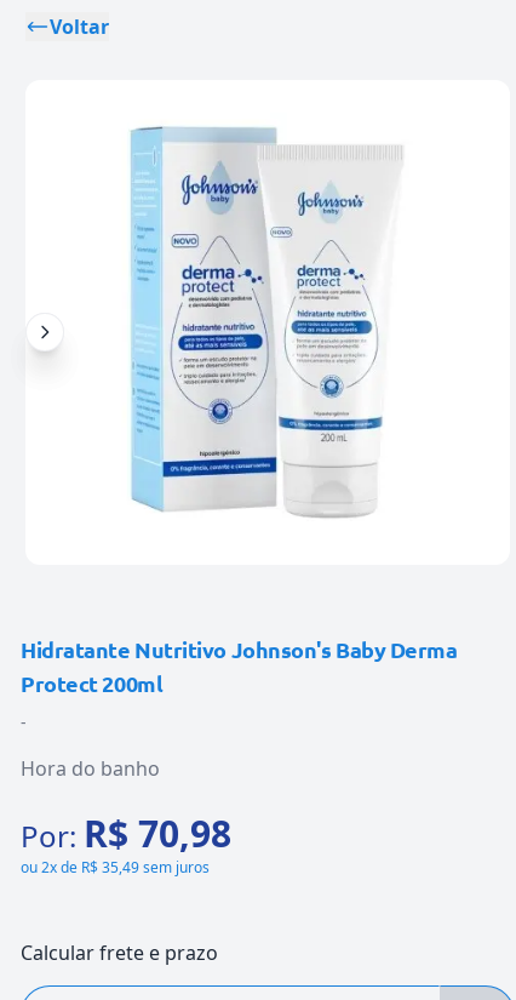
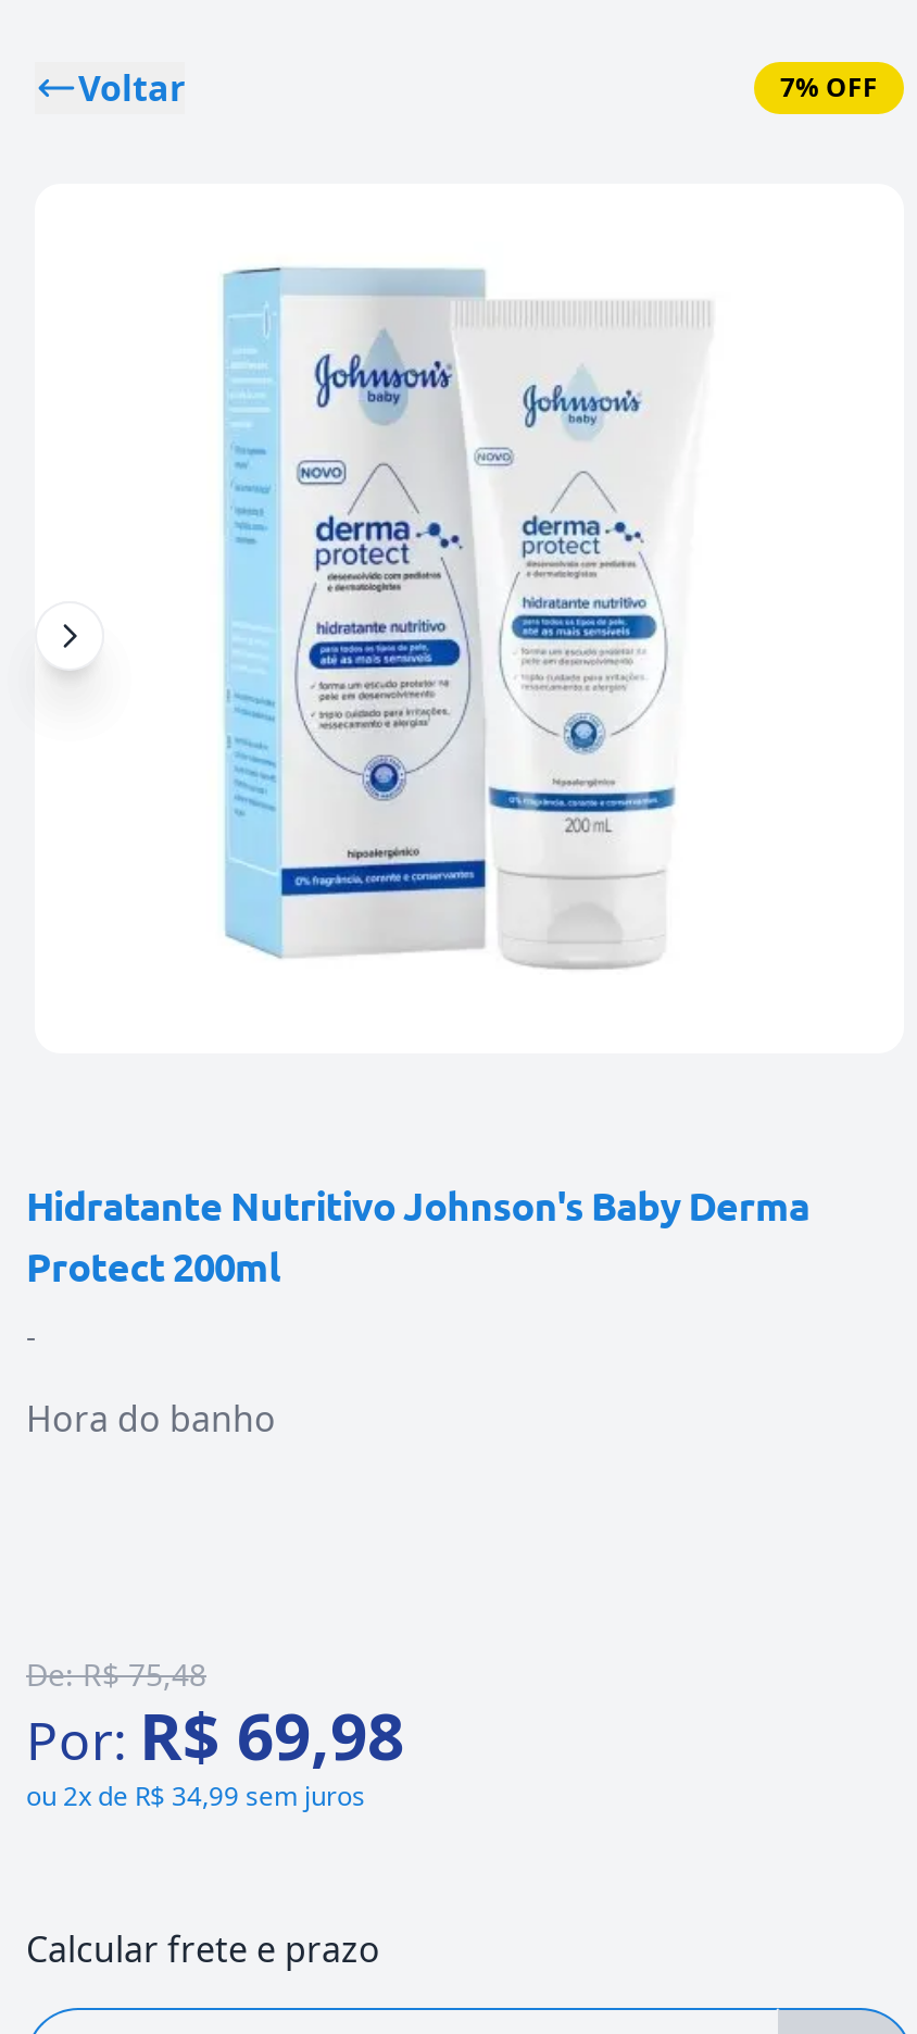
none -> [780,68,878,105] 7% OFF
[21,808,231,878] Por: R$ 70,98 | ou 2x de R$ 35,49 sem juros -> [26,1654,404,1814] De:R$ 75,48 | Por: R$ 69,98 | ou 2x de R$ 34,99 sem juros

